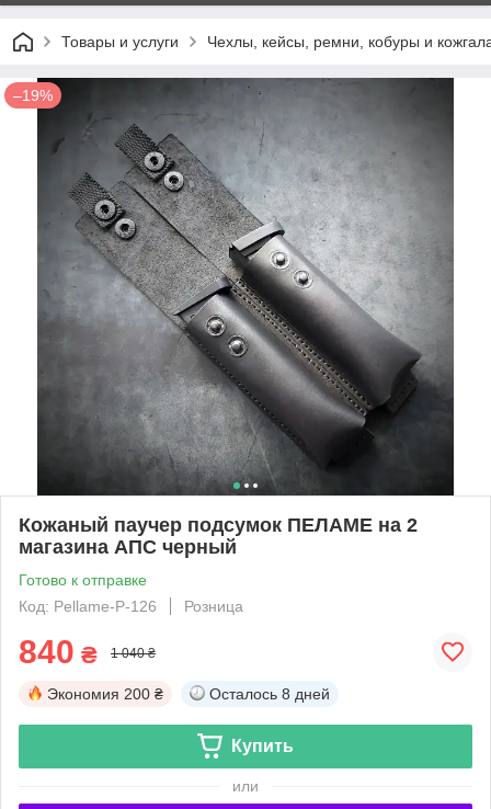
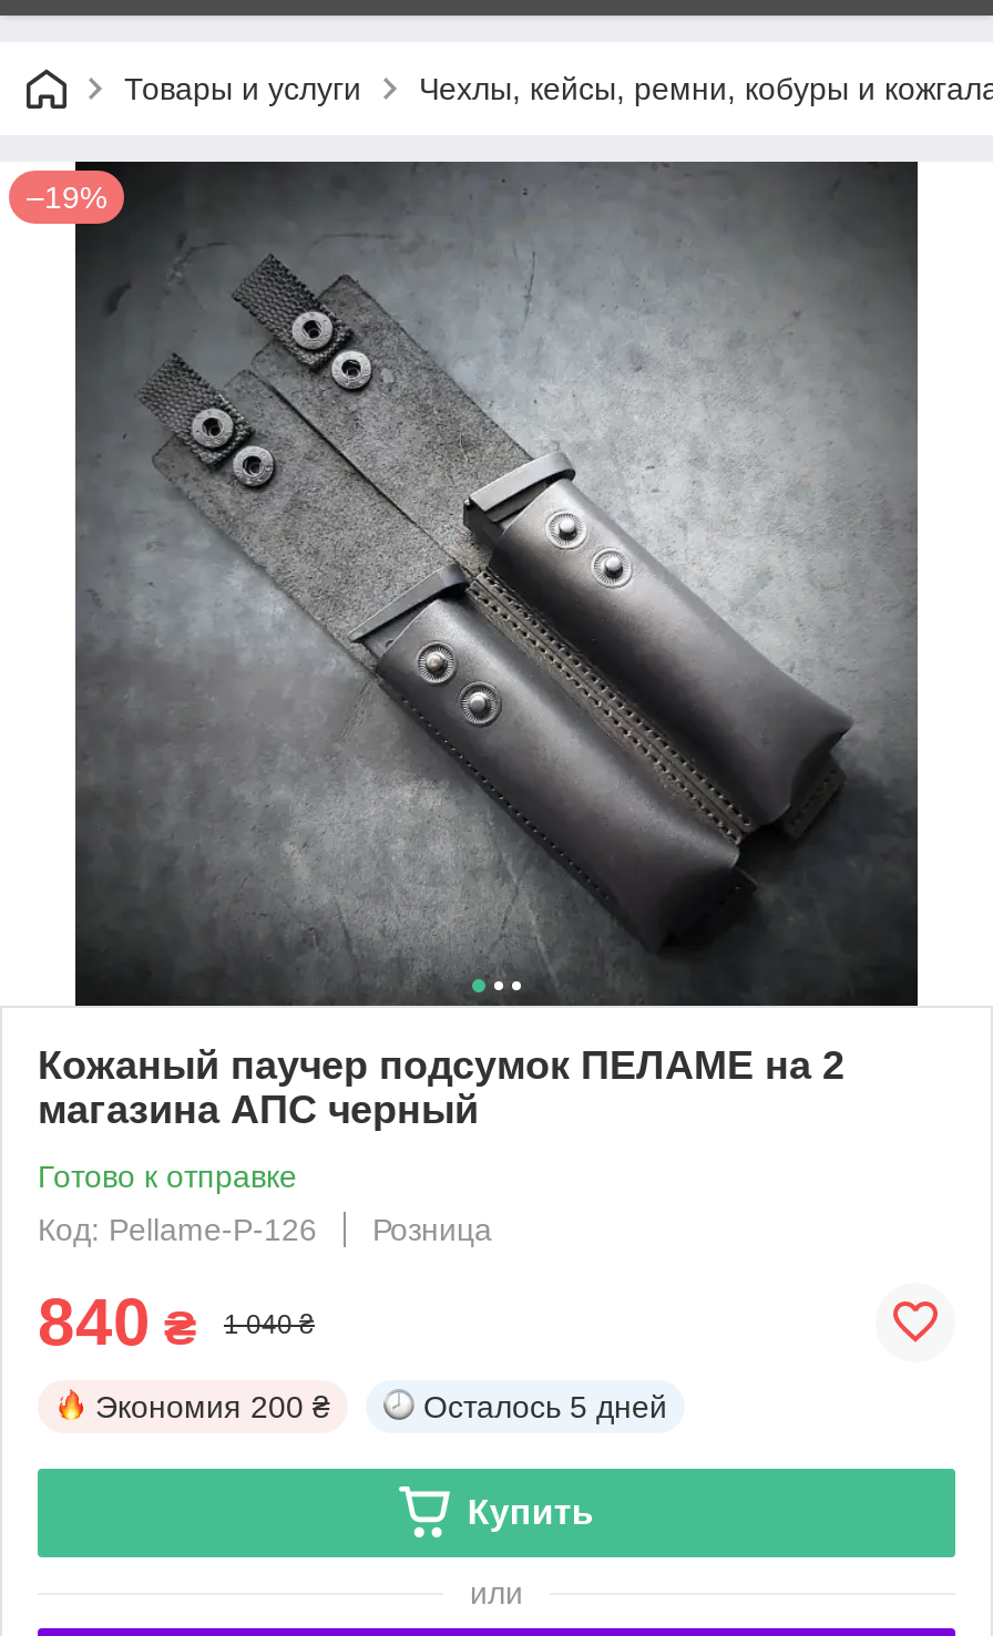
[209,685,330,702] Осталось 8 дней -> [423,1389,667,1424] Осталось 5 дней

